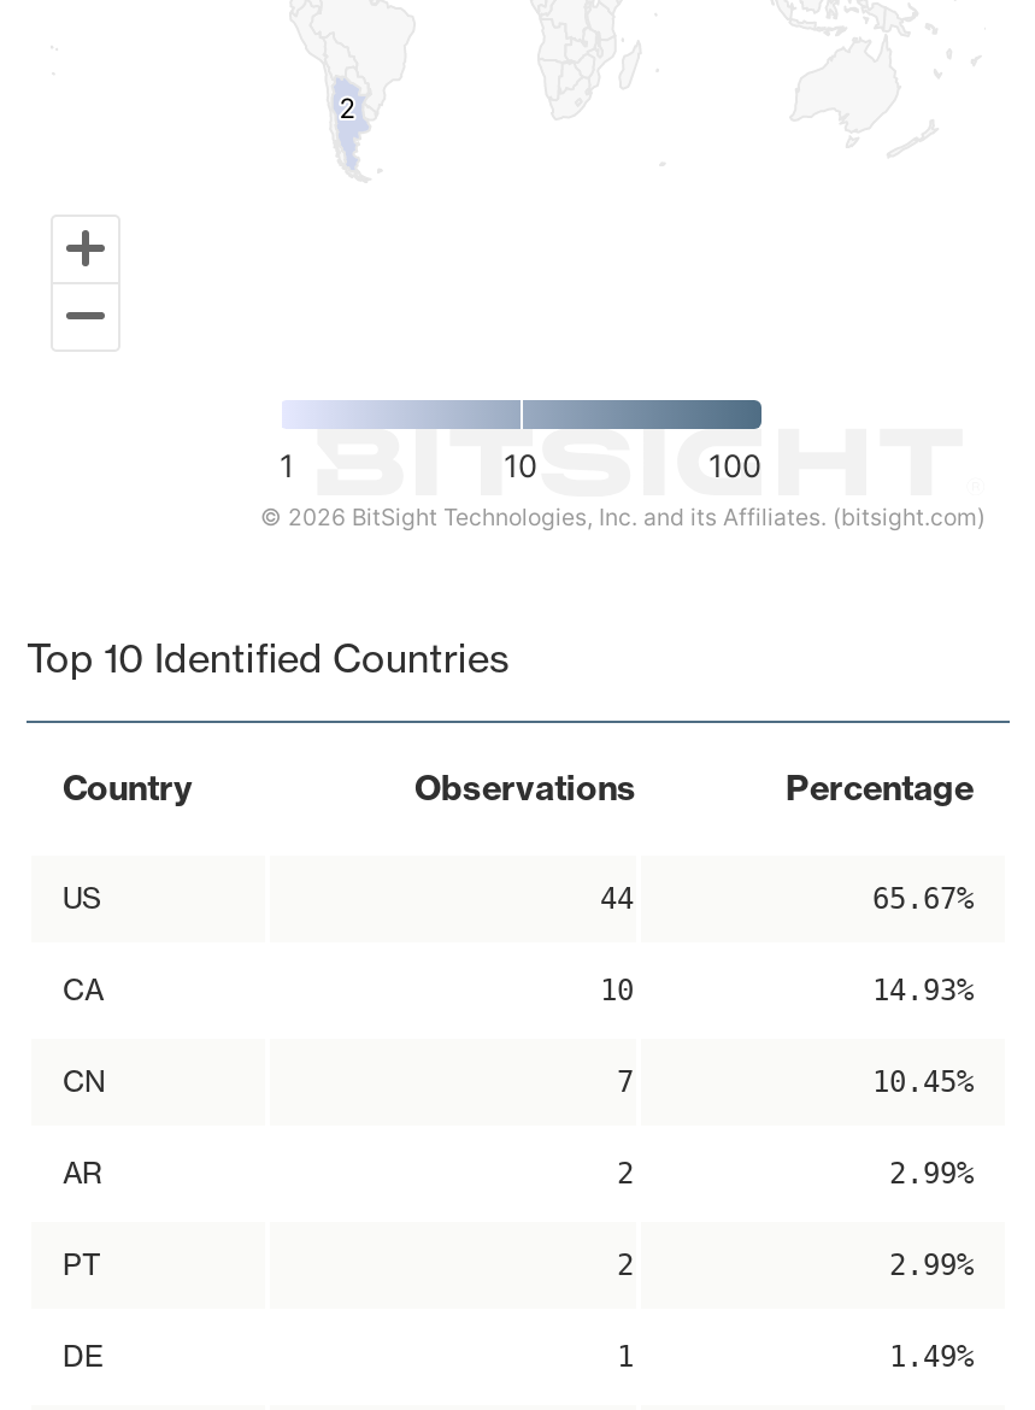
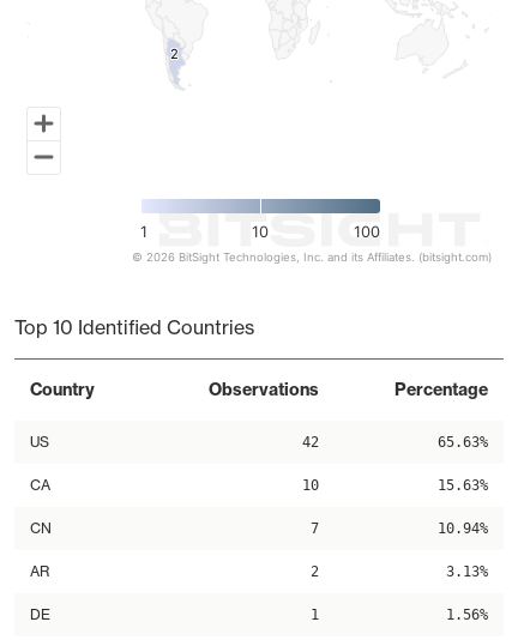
[600,882,634,915] 44 -> [302,434,319,450] 42
[872,882,974,915] 65.67% -> [438,434,488,450] 65.63%
[872,973,974,1007] 14.93% -> [438,477,488,494] 15.63%
[872,1065,974,1099] 10.45% -> [438,520,488,537] 10.94%
[63,1156,974,1282] 2.99% | PT | 2 | 2.99% -> [446,563,488,580] 3.13%
[889,1340,974,1373] 1.49% -> [446,606,488,623] 1.56%

